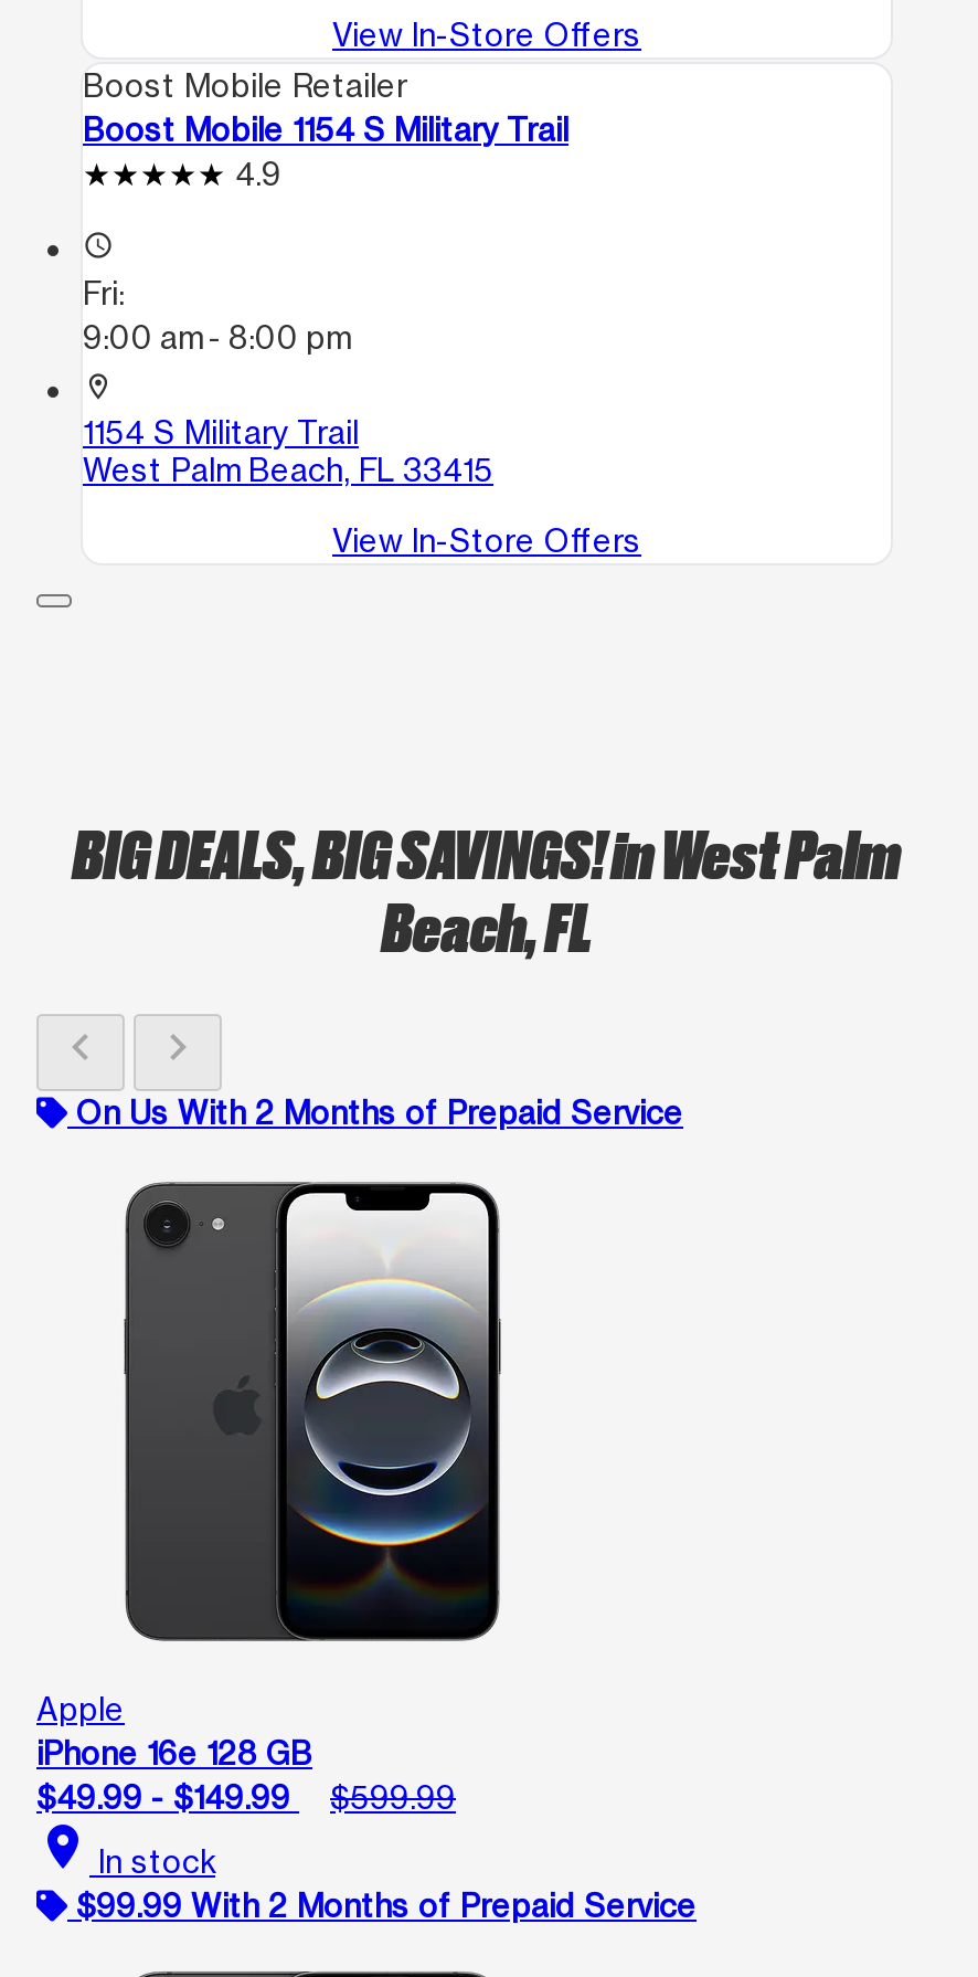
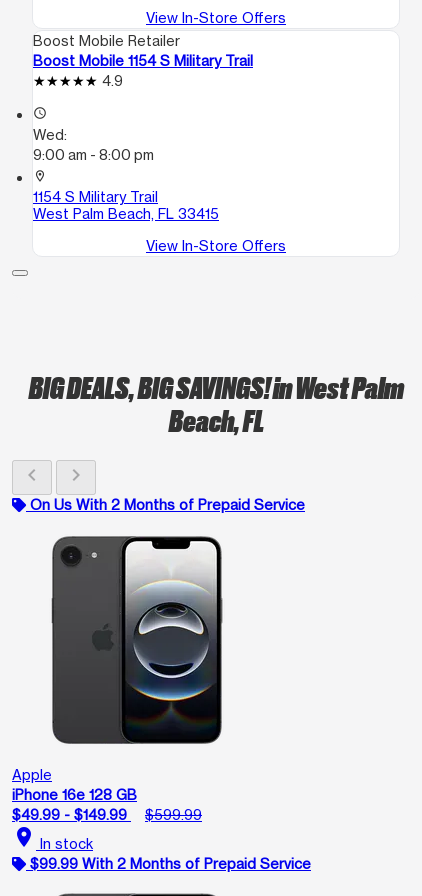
[83,275,131,313] Fri: -> [33,126,70,143] Wed:

